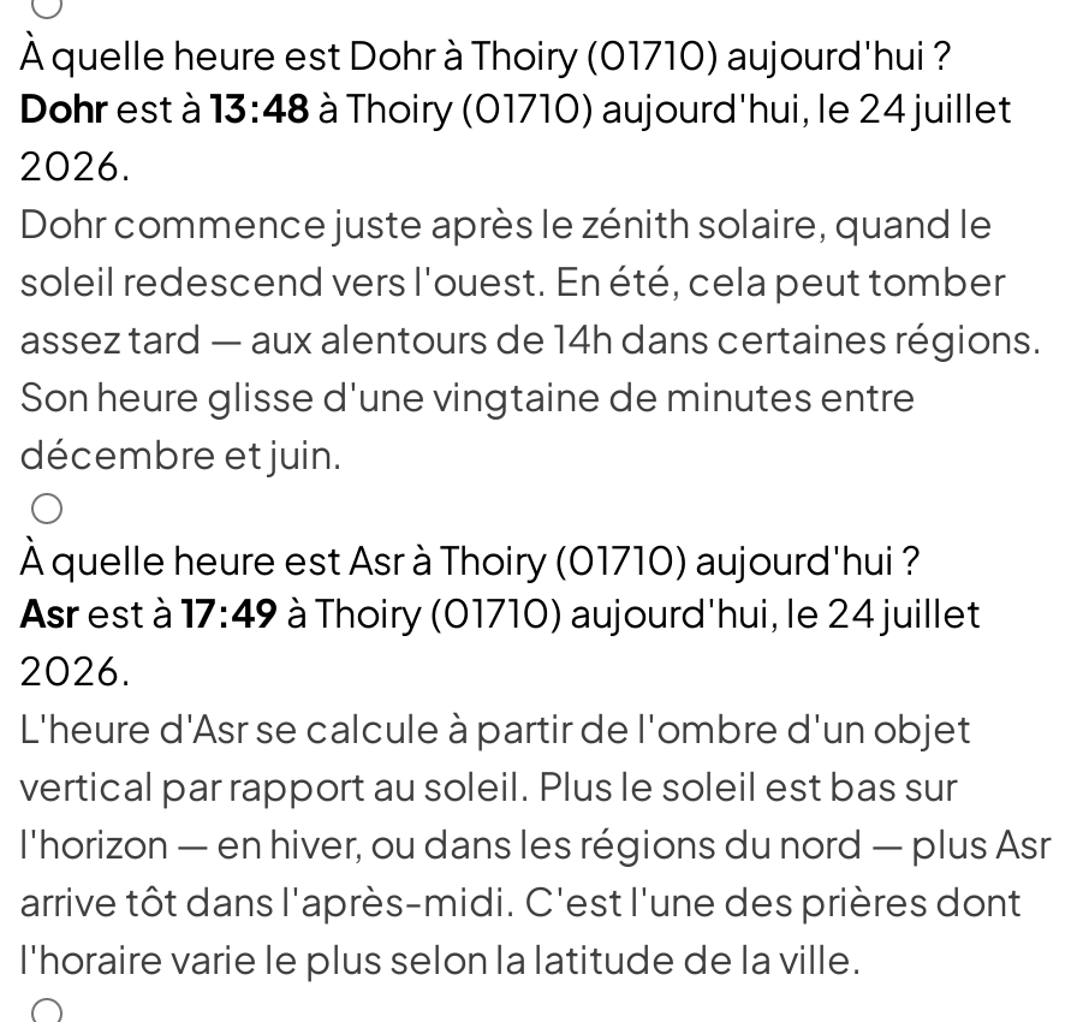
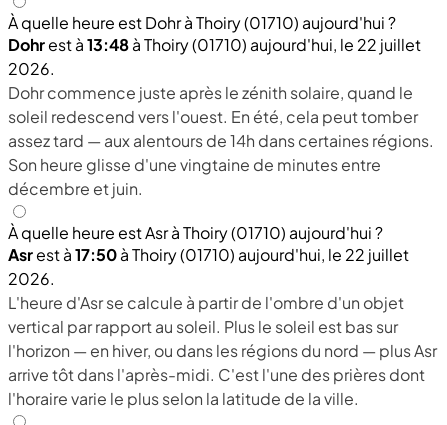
[19,82,1012,132] Dohr est à 13:48 à Thoiry (01710) aujourd'hui, le 24 juillet -> [8,34,421,55] Dohr est à 13:48 à Thoiry (01710) aujourd'hui, le 22 juillet
[19,587,981,637] Asr est à 17:49 à Thoiry (01710) aujourd'hui, le 24 juillet -> [8,244,409,265] Asr est à 17:50 à Thoiry (01710) aujourd'hui, le 22 juillet

